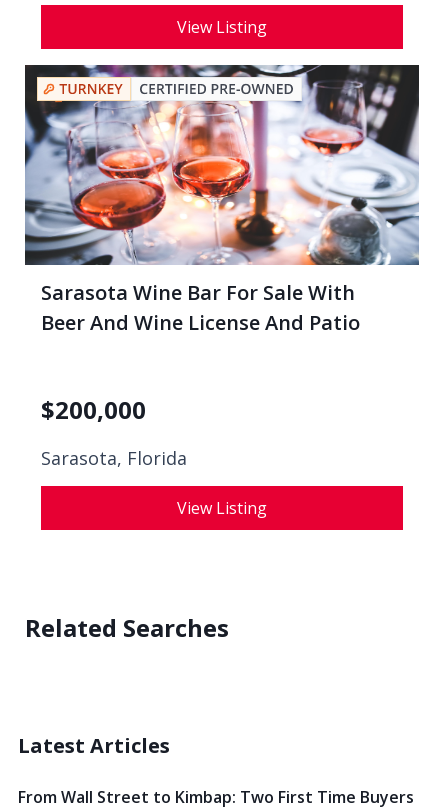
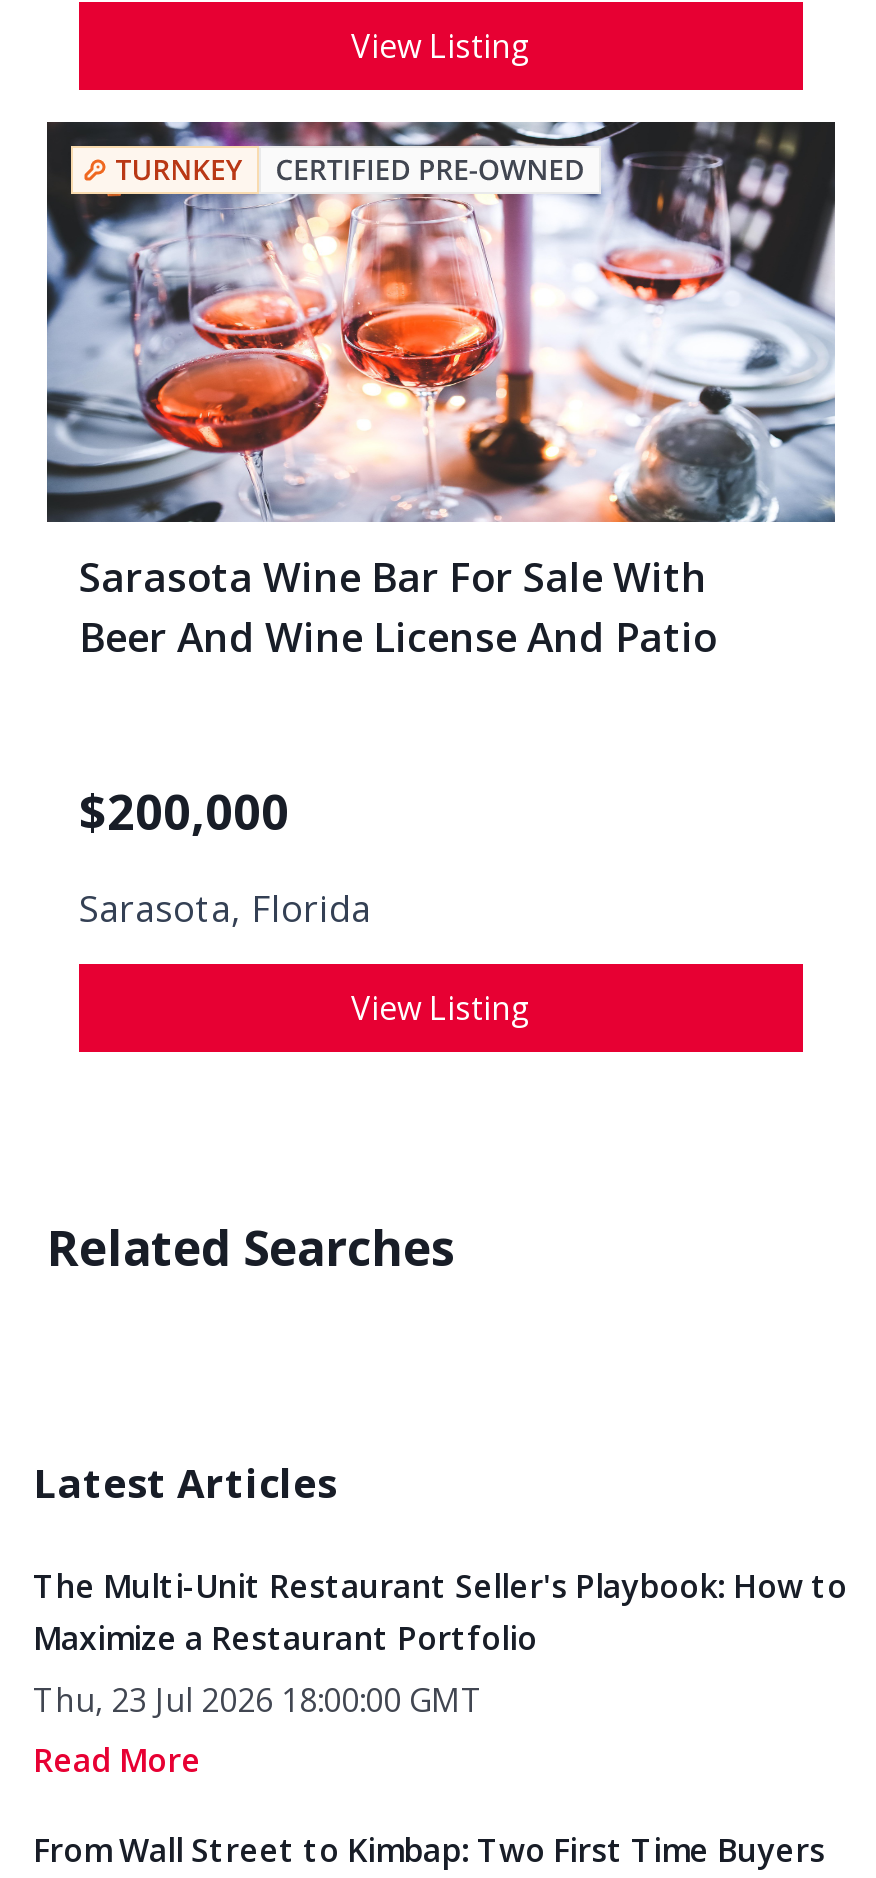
none -> [33,1564,847,1782] The Multi-Unit Restaurant Seller's Playbook: How to | Maximize a Restaurant Portfolio | Thu, 23 Jul 2026 18:00:00 GMT | Read More

